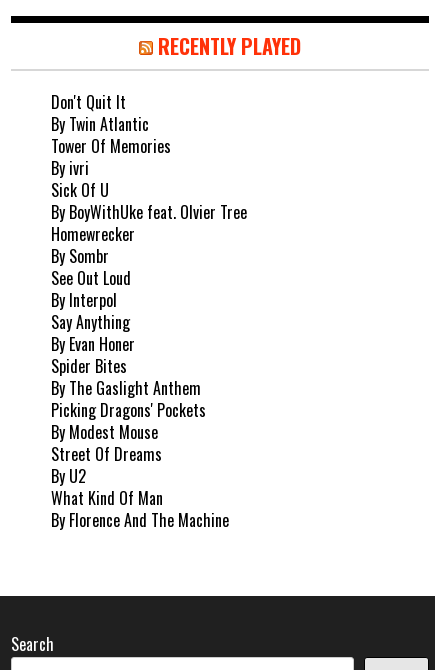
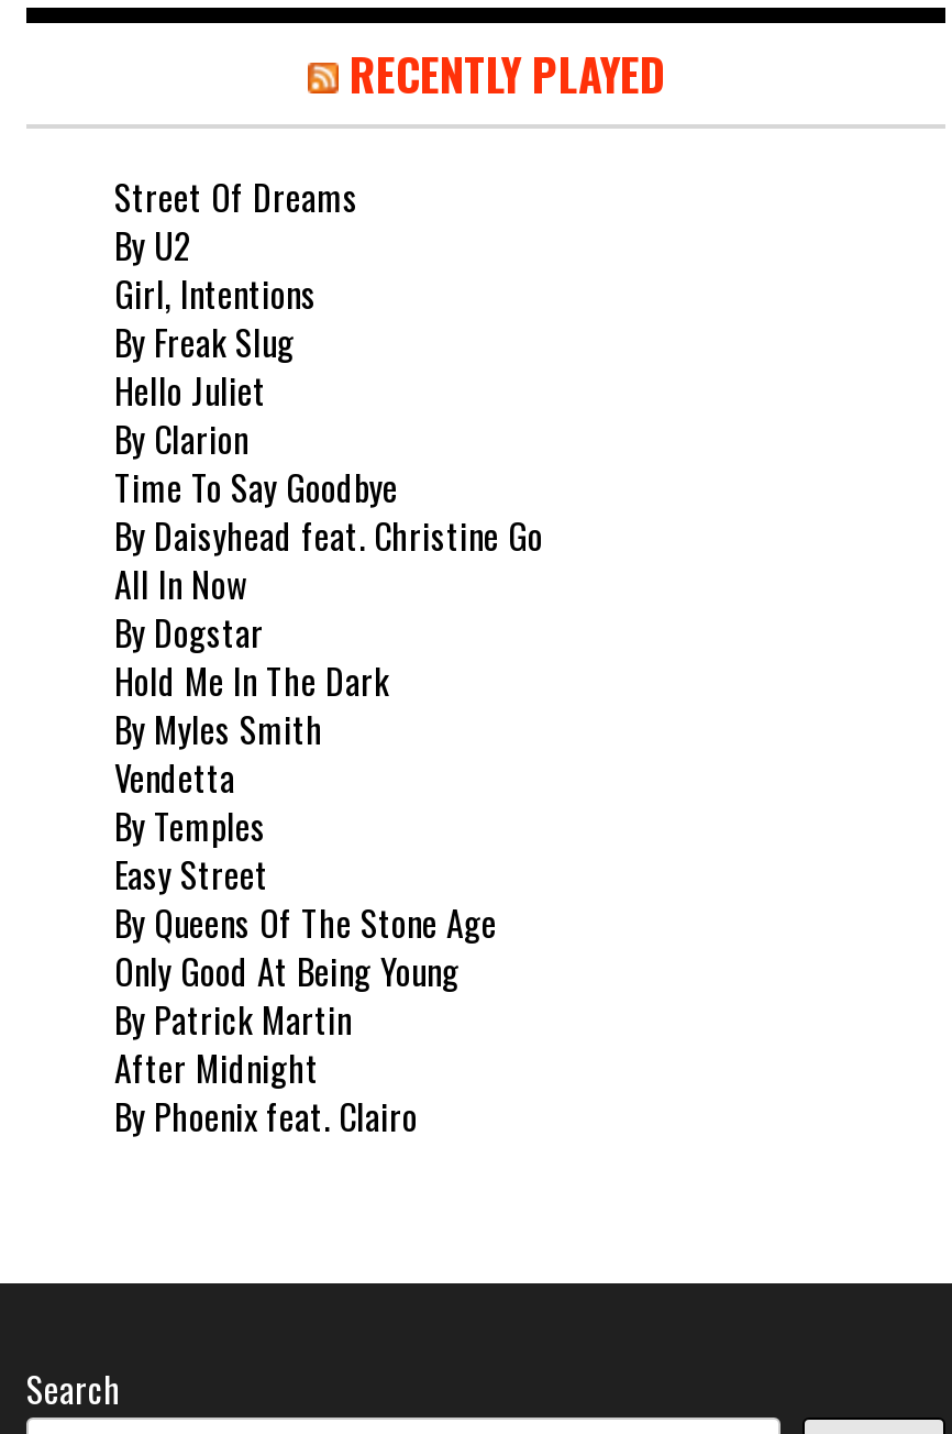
[51,90,247,444] Don't Quit It | By Twin Atlantic | Tower Of Memories | By ivri | Sick Of U | By BoyWithUke feat. Olvier Tree | Homewrecker | By Sombr | See Out Loud | By Interpol | Say Anything | By Evan Honer | Spider Bites | By The Gaslight Anthem | Picking Dragons' Pockets | By Modest Mouse -> none
moved [51,442,162,488] -> [114,171,358,272]: Street Of Dreams | By U2
[51,486,229,532] What Kind Of Man | By Florence And The Machine -> [114,267,543,1143] Girl, Intentions | By Freak Slug | Hello Juliet | By Clarion | Time To Say Goodbye | By Daisyhead feat. Christine Go | All In Now | By Dogstar | Hold Me In The Dark | By Myles Smith | Vendetta | By Temples | Easy Street | By Queens Of The Stone Age | Only Good At Being Young | By Patrick Martin | After Midnight | By Phoenix feat. Clairo

